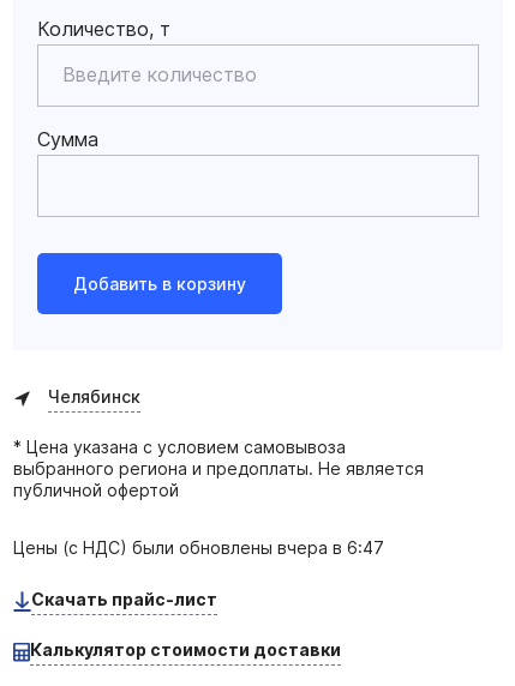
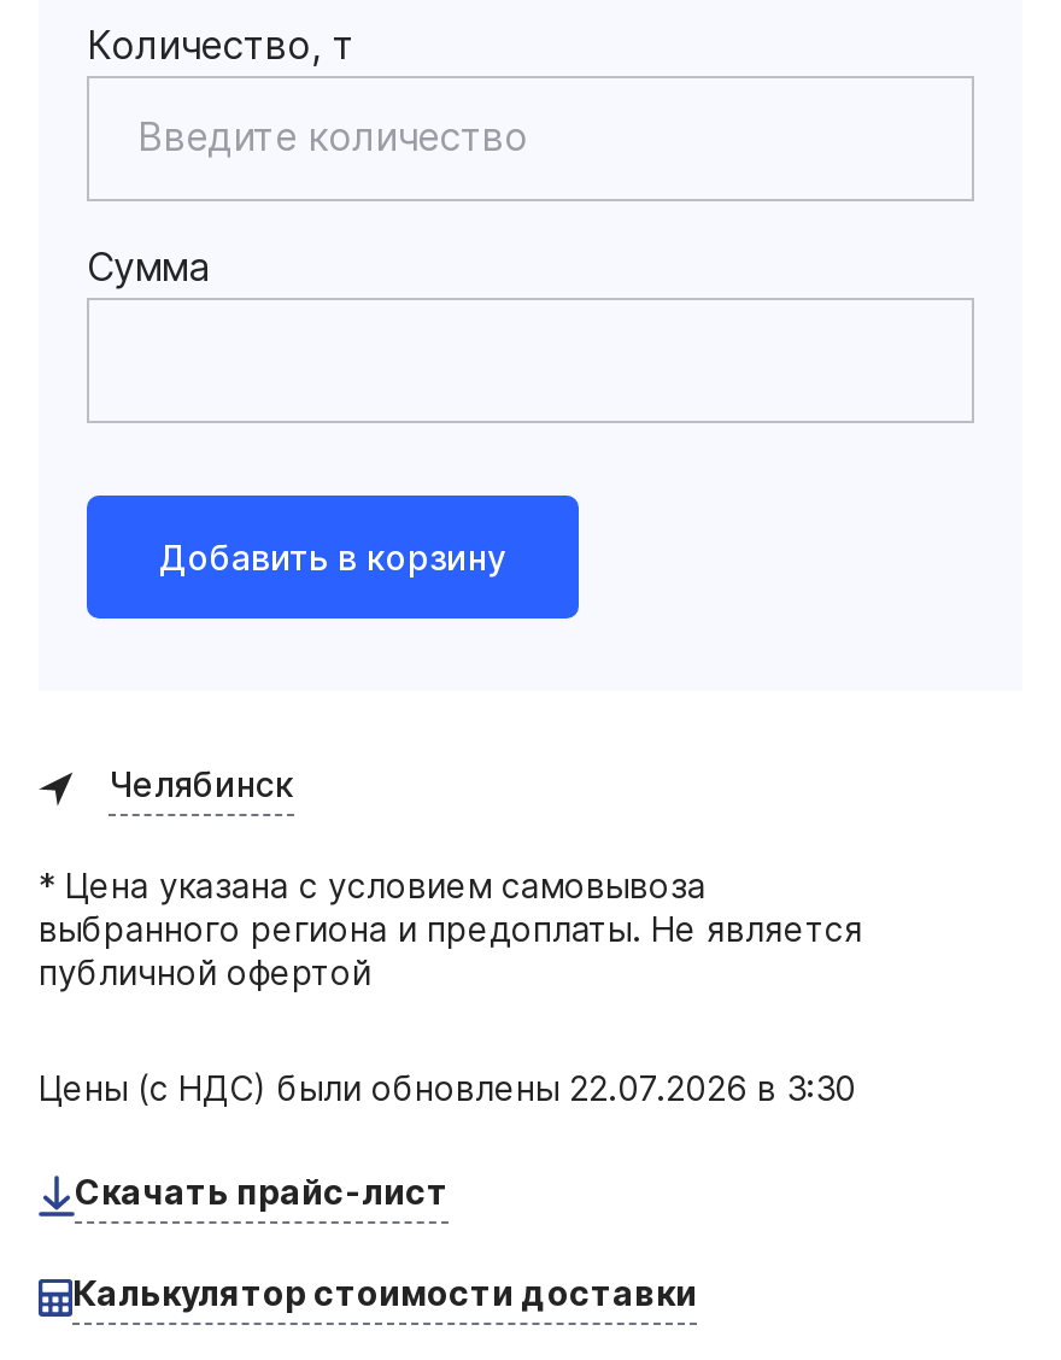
[13,537,384,557] Цены (с НДС) были обновлены вчера в 6:47 -> [39,1066,856,1107] Цены (с НДС) были обновлены 22.07.2026 в 3:30

